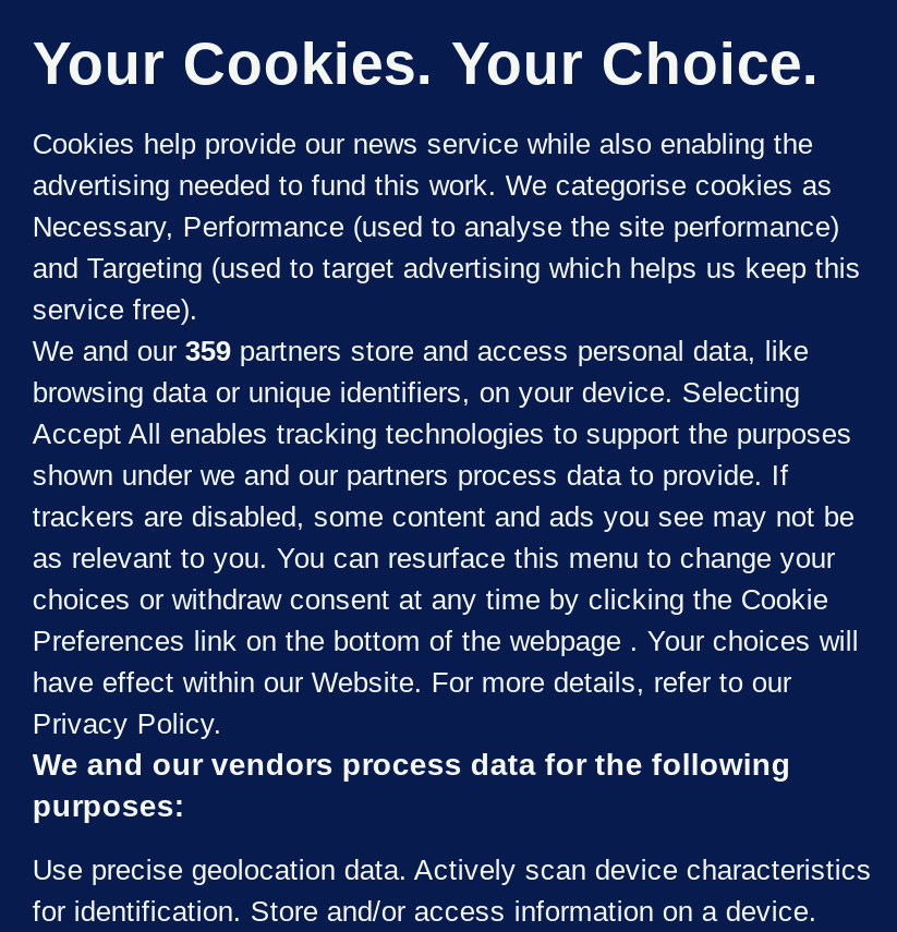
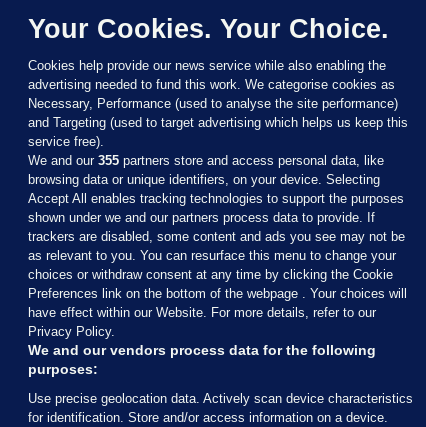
[32,335,808,367] We and our 359 partners store and access personal data, like -> [28,153,384,168] We and our 355 partners store and access personal data, like

